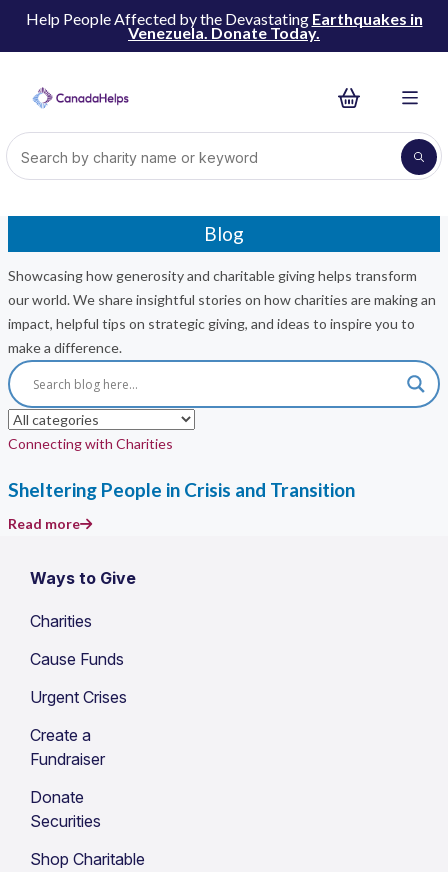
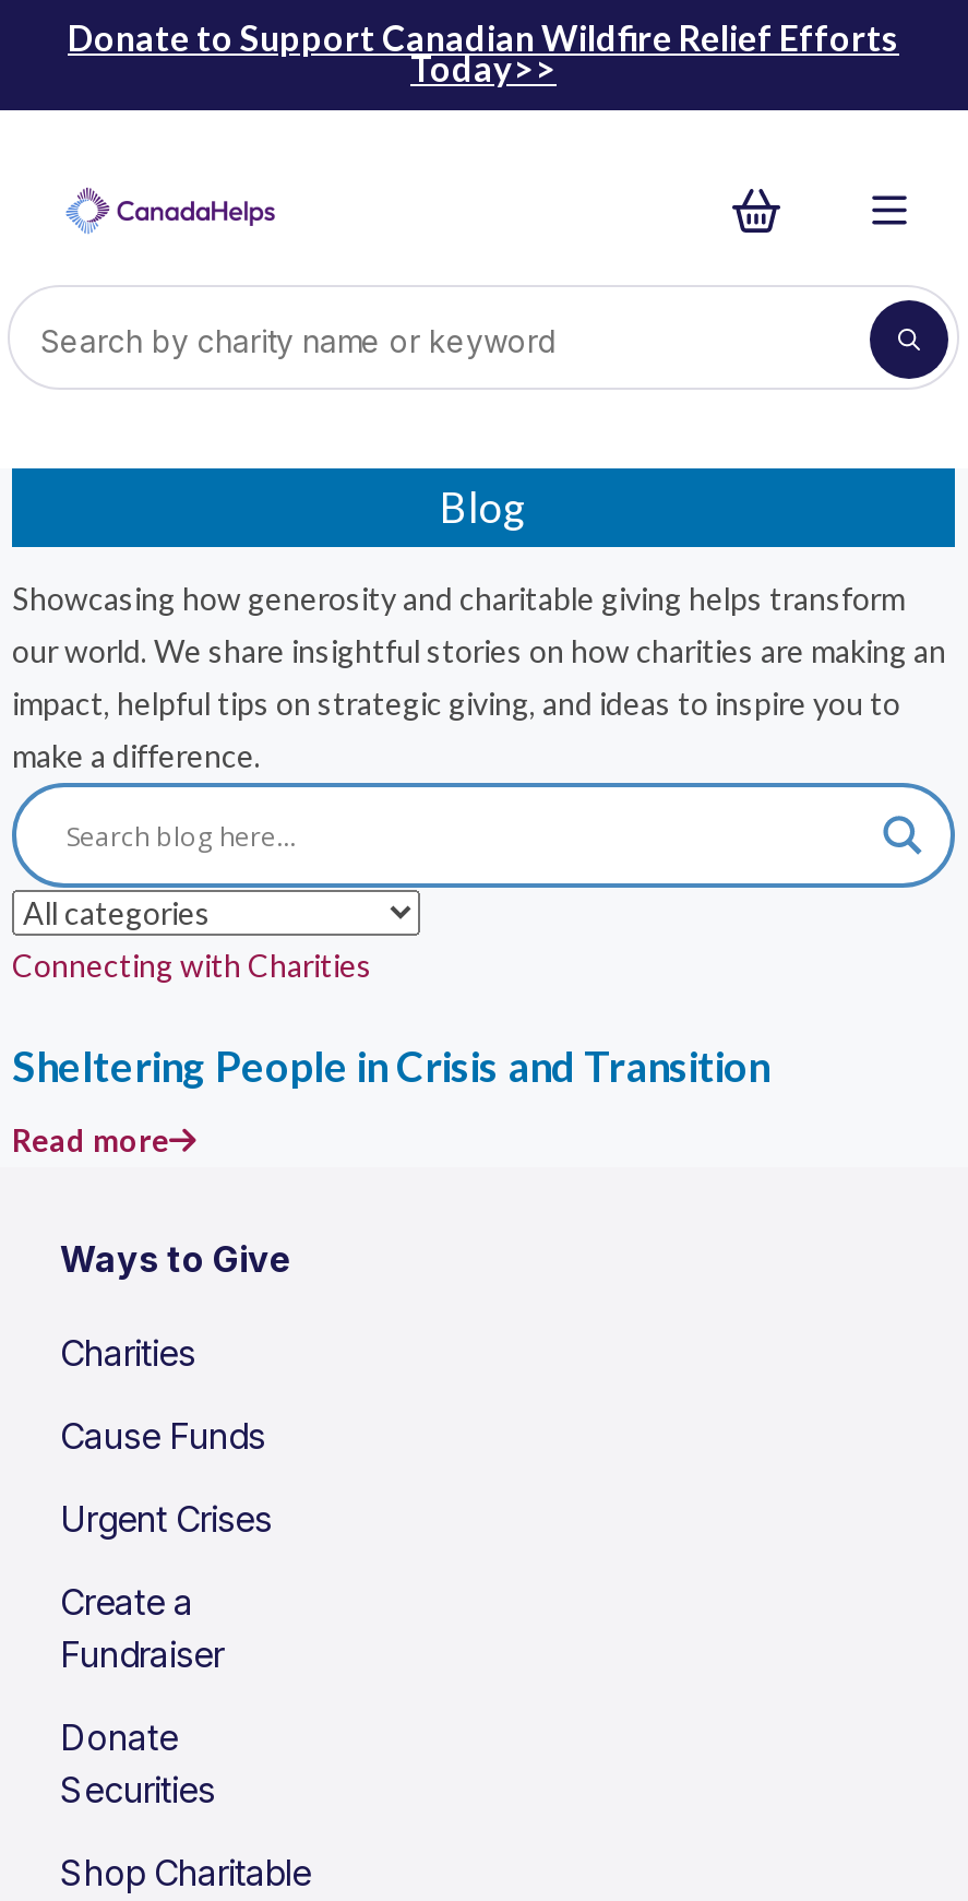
[25,9,422,42] Help People Affected by the Devastating Earthquakes in | Venezuela. Donate Today. -> [68,16,899,88] Donate to Support Canadian Wildfire Relief Efforts | Today>>

